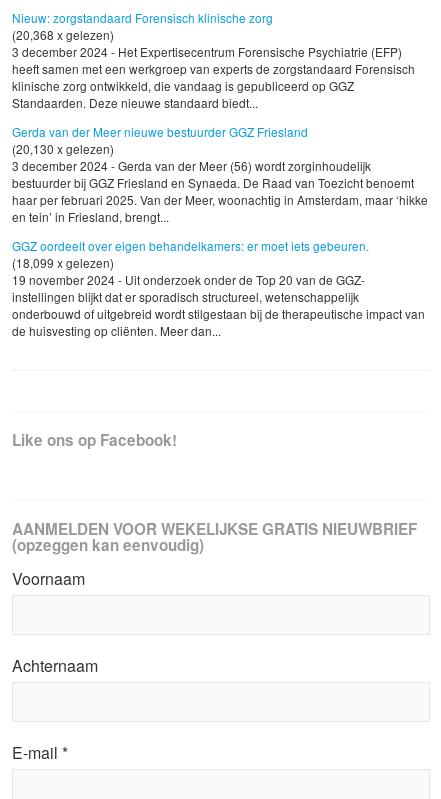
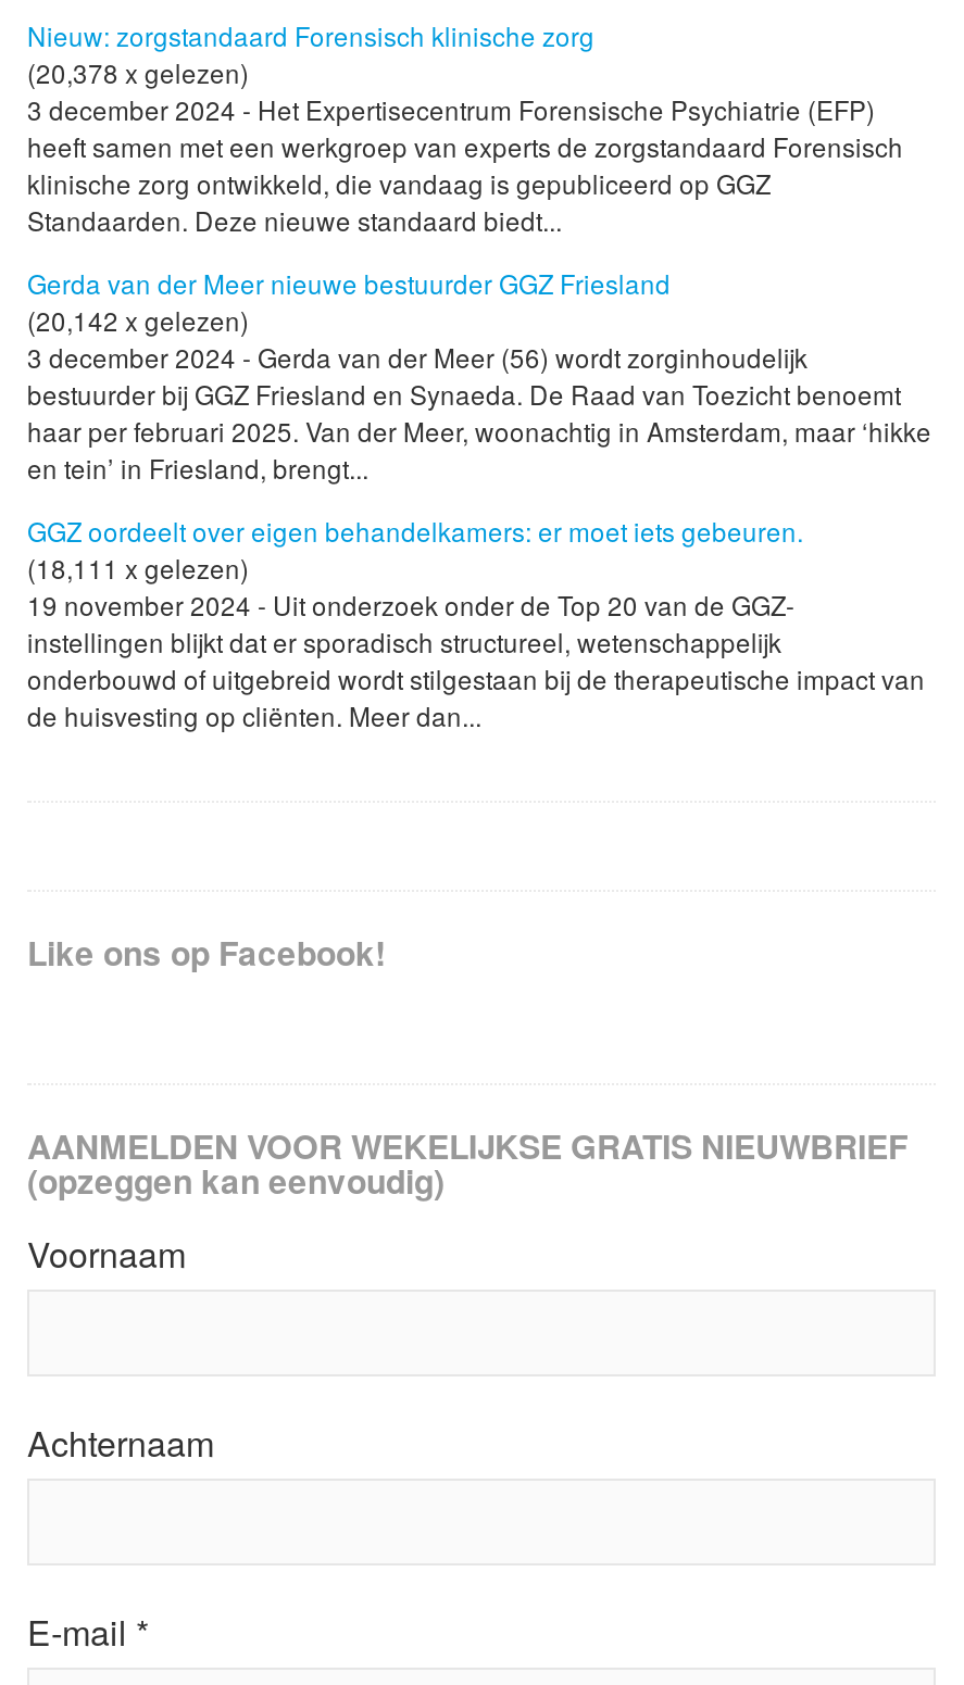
[12,26,114,43] (20,368 x gelezen) -> [27,53,249,90] (20,378 x gelezen)
[12,140,114,157] (20,130 x gelezen) -> [27,300,249,337] (20,142 x gelezen)
[12,253,114,270] (18,099 x gelezen) -> [27,548,249,584] (18,111 x gelezen)

